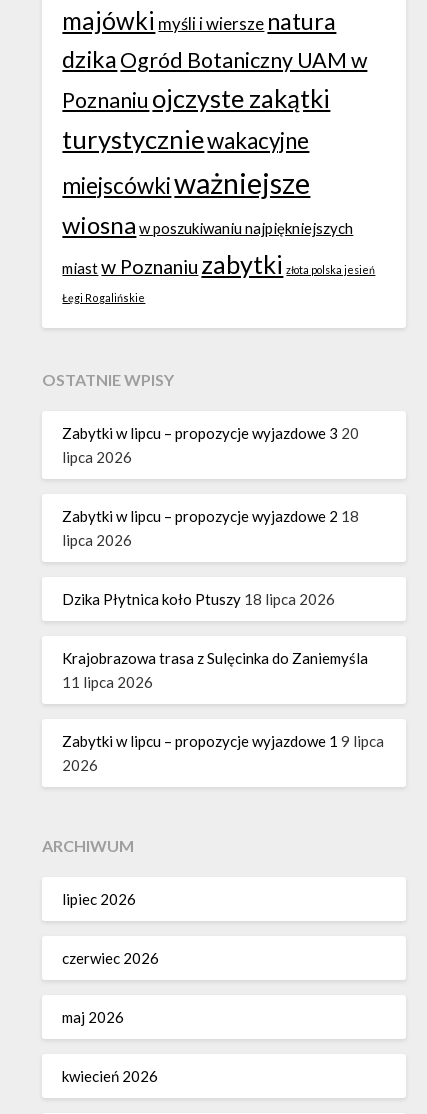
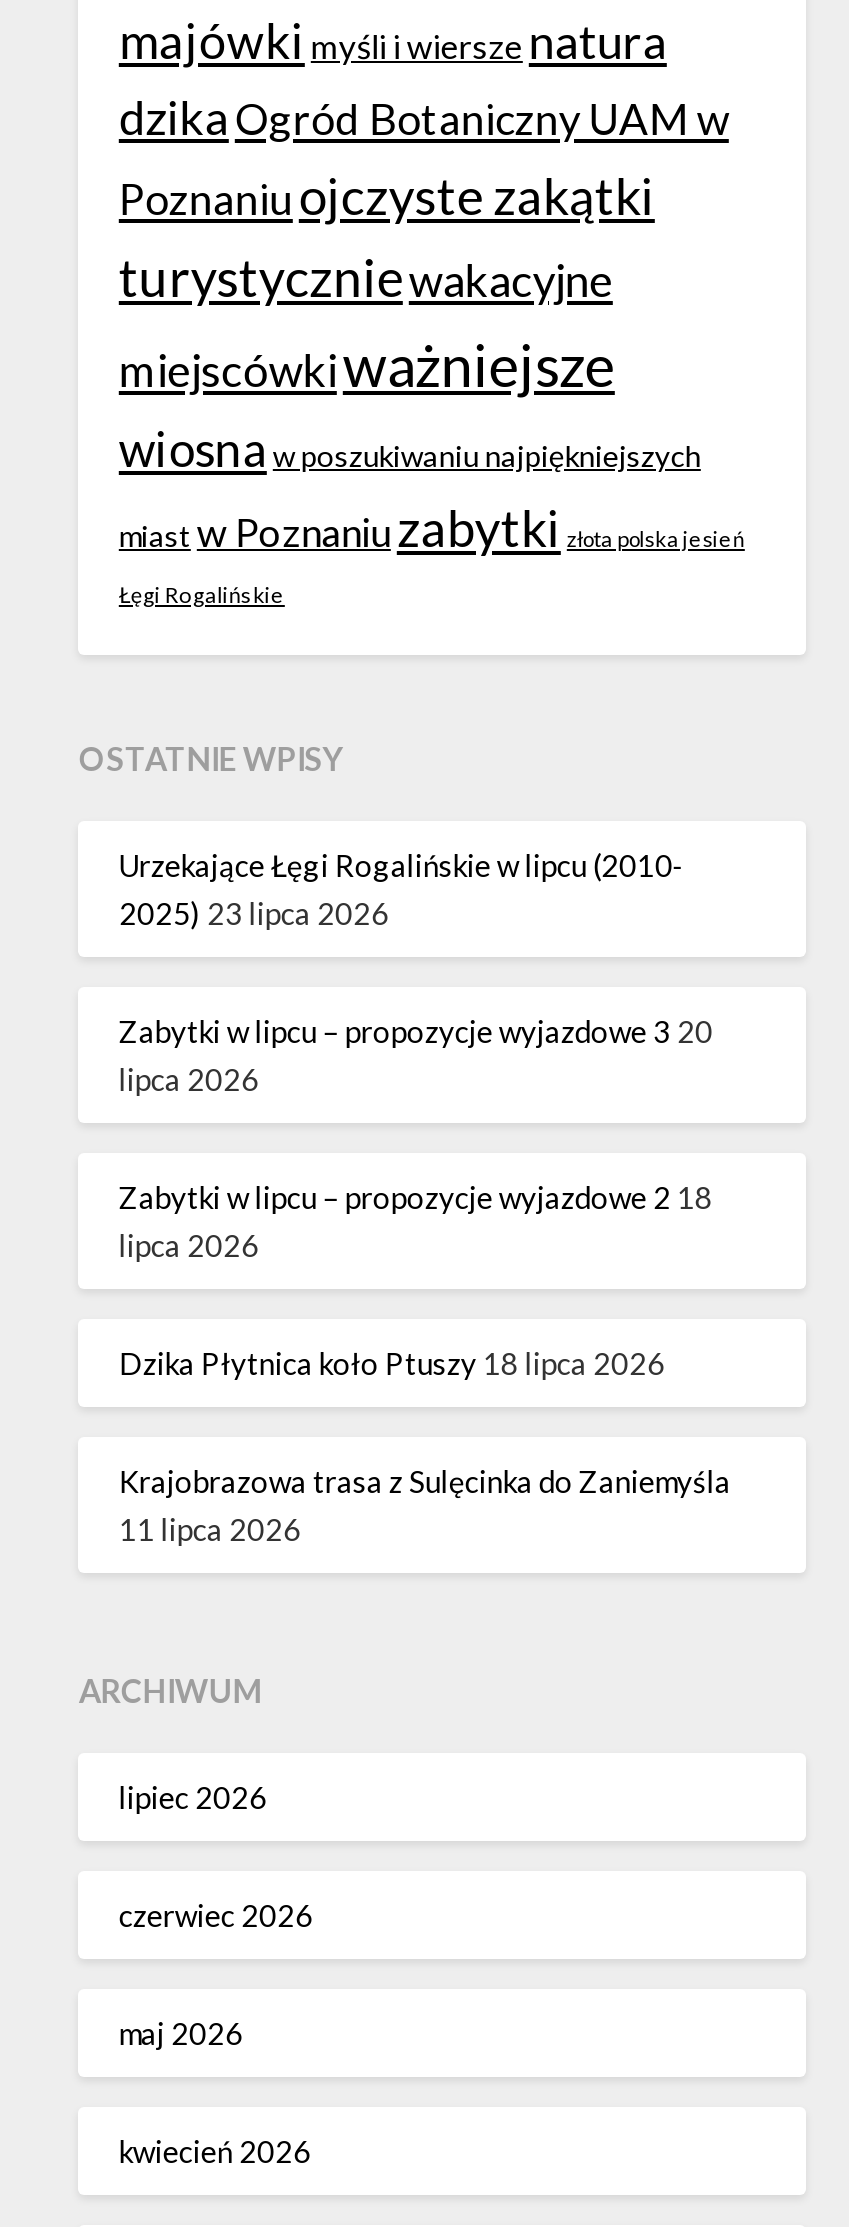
none -> [119,846,685,930] Urzekające Łęgi Rogalińskie w lipcu (2010- | 2025) 23 lipca 2026
moved [62,424,368,691] -> [119,1012,731,1546]: Zabytki w lipcu – propozycje wyjazdowe 3 20 | lipca 2026 | Zabytki w lipcu – propozycje wyjazdowe 2 18 | lipca 2026 | Dzika Płytnica koło Ptuszy 18 lipca 2026 | Krajobrazowa trasa z Sulęcinka do Zaniemyśla | 11 lipca 2026
[62,732,384,774] Zabytki w lipcu – propozycje wyjazdowe 1 9 lipca | 2026 -> none

